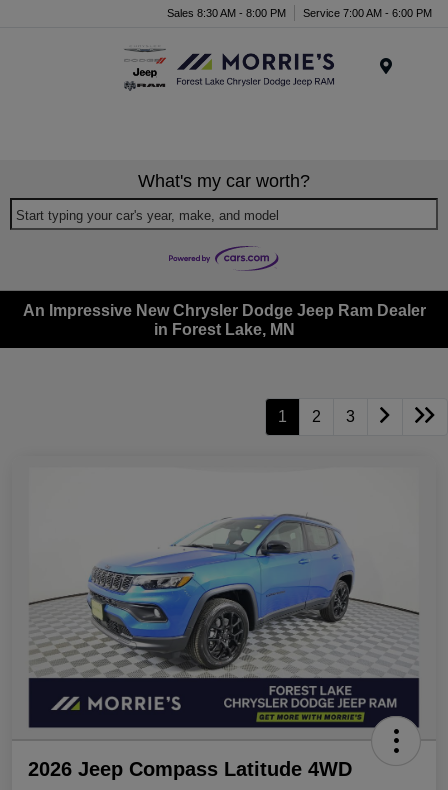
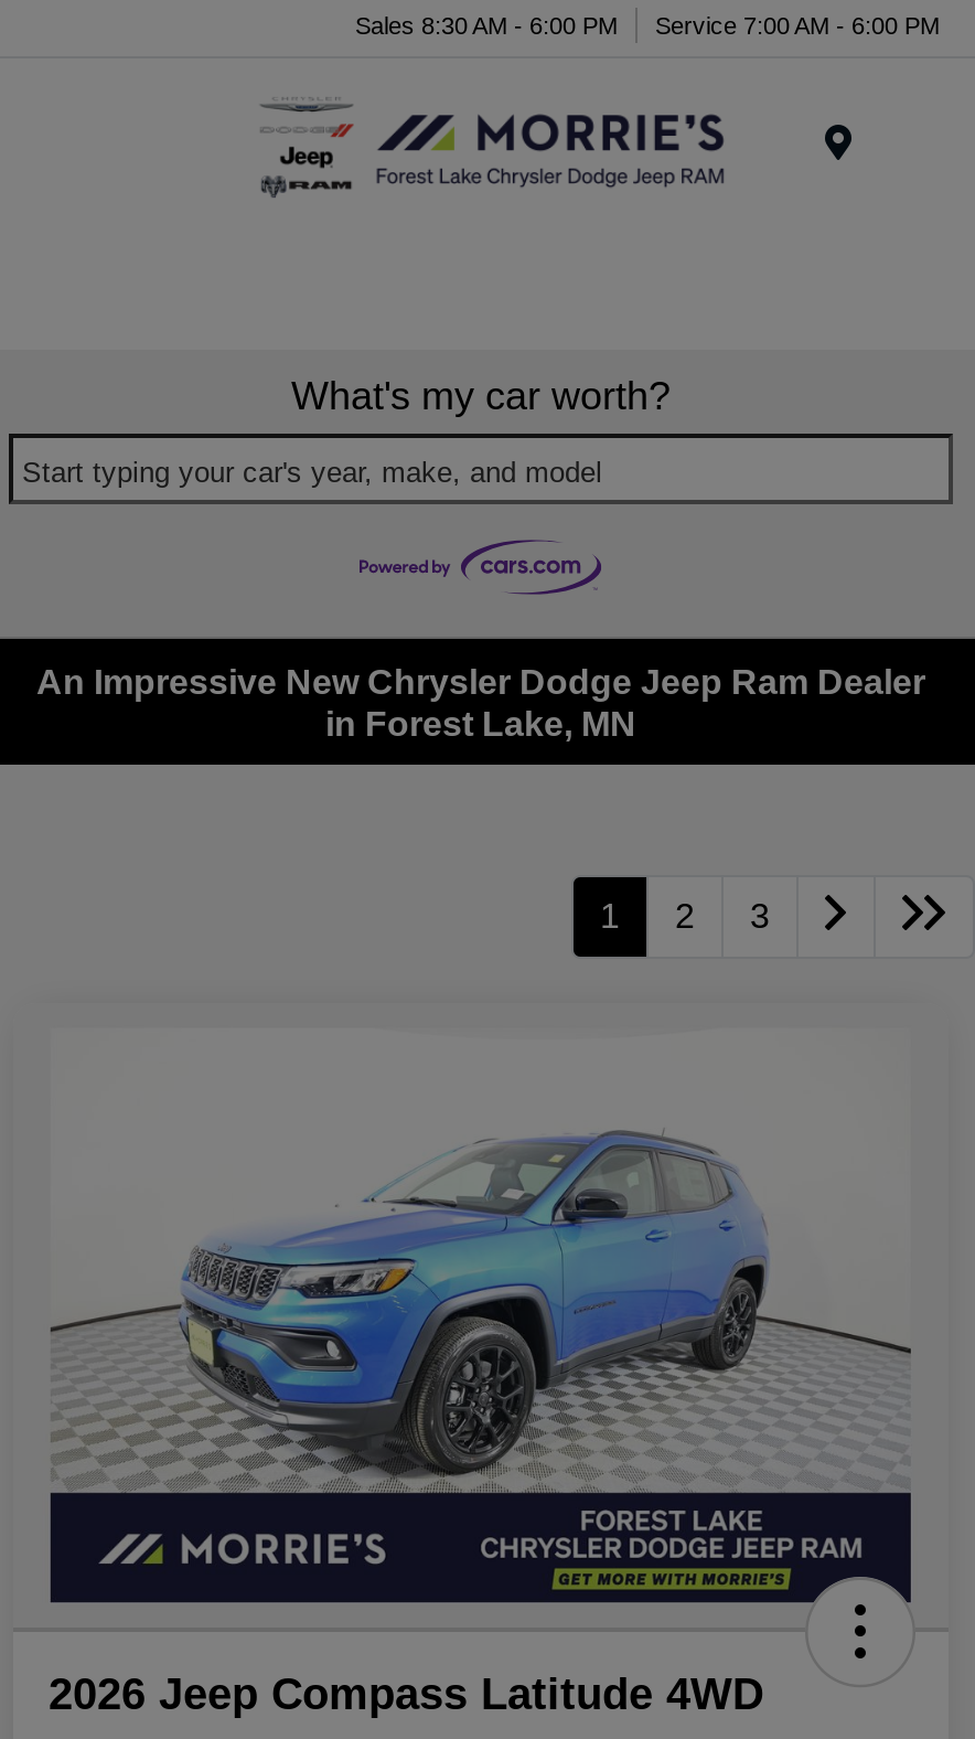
[167,6,432,18] Sales 8:30 AM - 8:00 PM Service 7:00 AM - 6:00 PM -> [355,11,940,38] Sales 8:30 AM - 6:00 PM Service 7:00 AM - 6:00 PM

